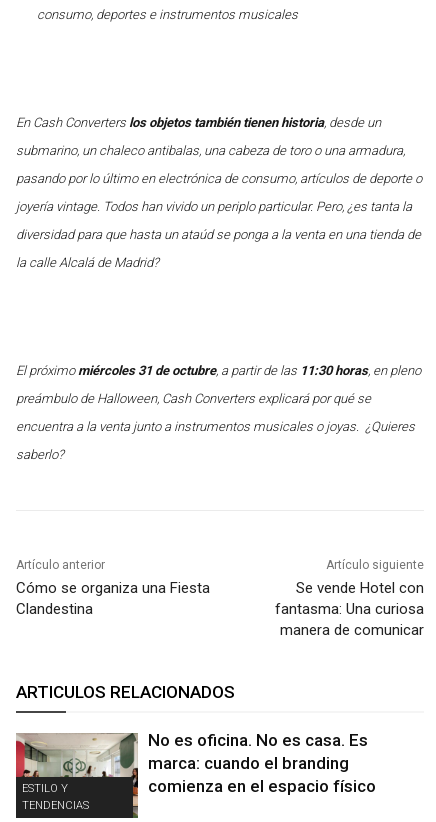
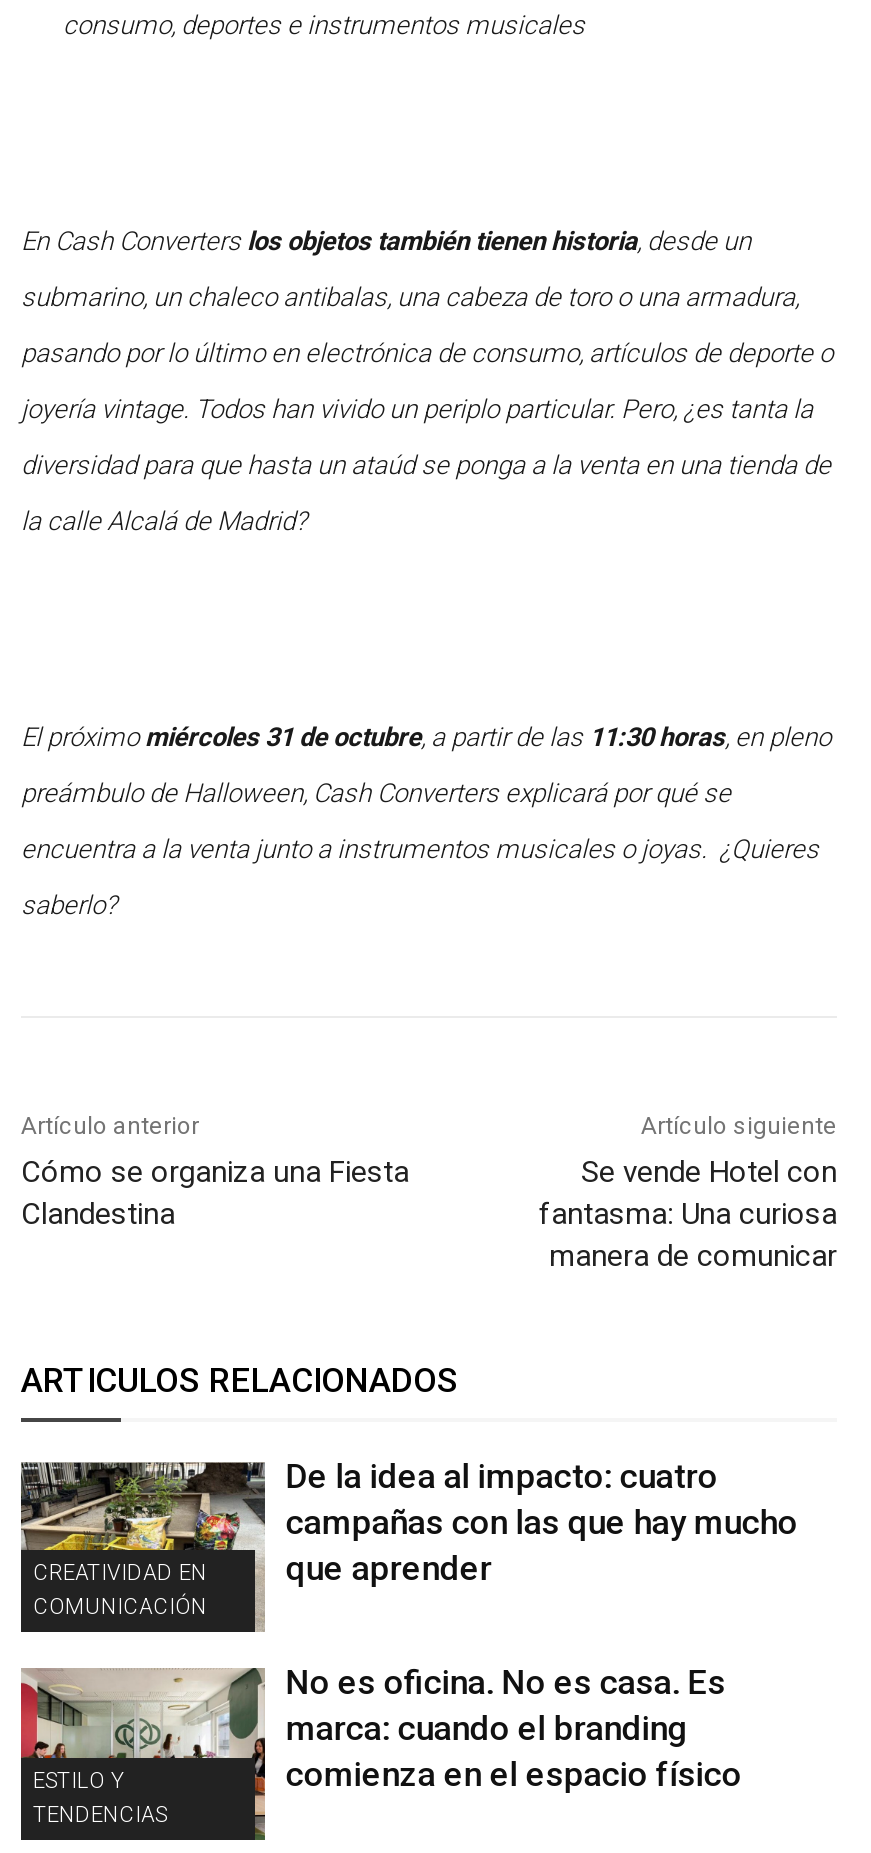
none -> [19,1460,257,1621] [image] | CREATIVIDAD EN | COMUNICACIÓN
none -> [286,1455,798,1587] De la idea al impacto: cuatro | campañas con las que hay mucho | que aprender

